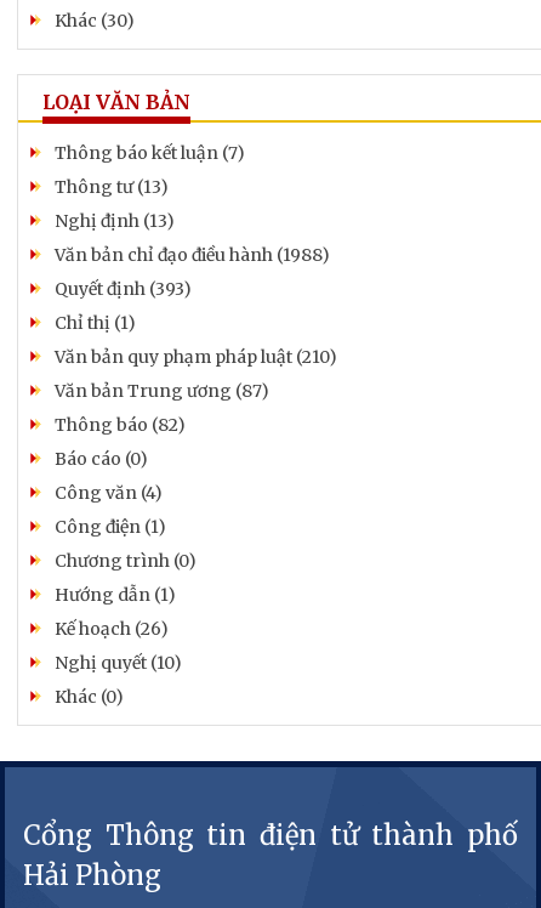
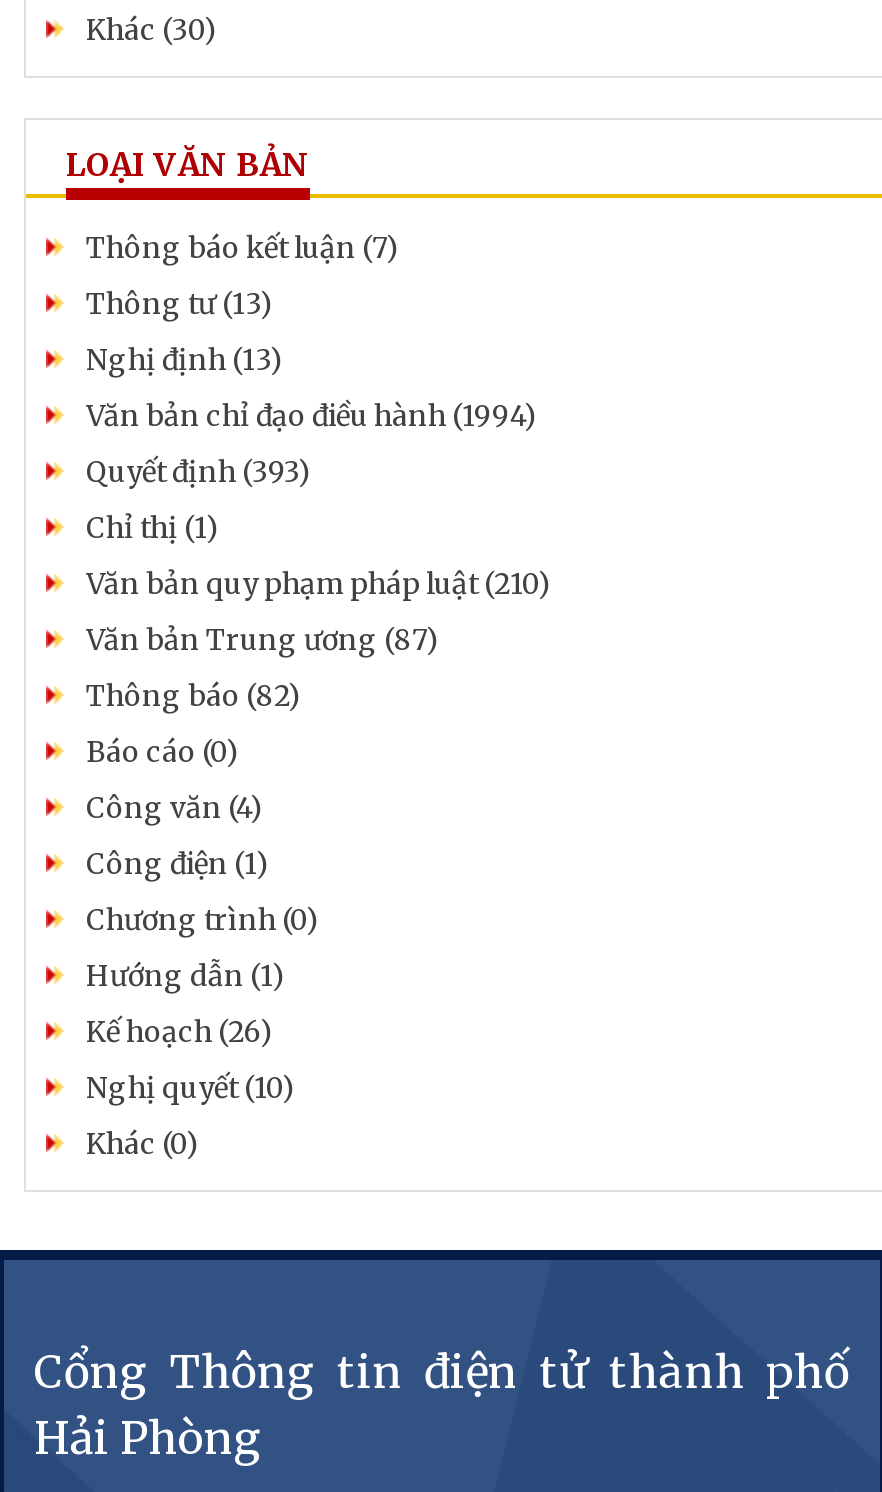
[55,244,330,265] Văn bản chỉ đạo điều hành (1988) -> [86,397,538,433] Văn bản chỉ đạo điều hành (1994)

